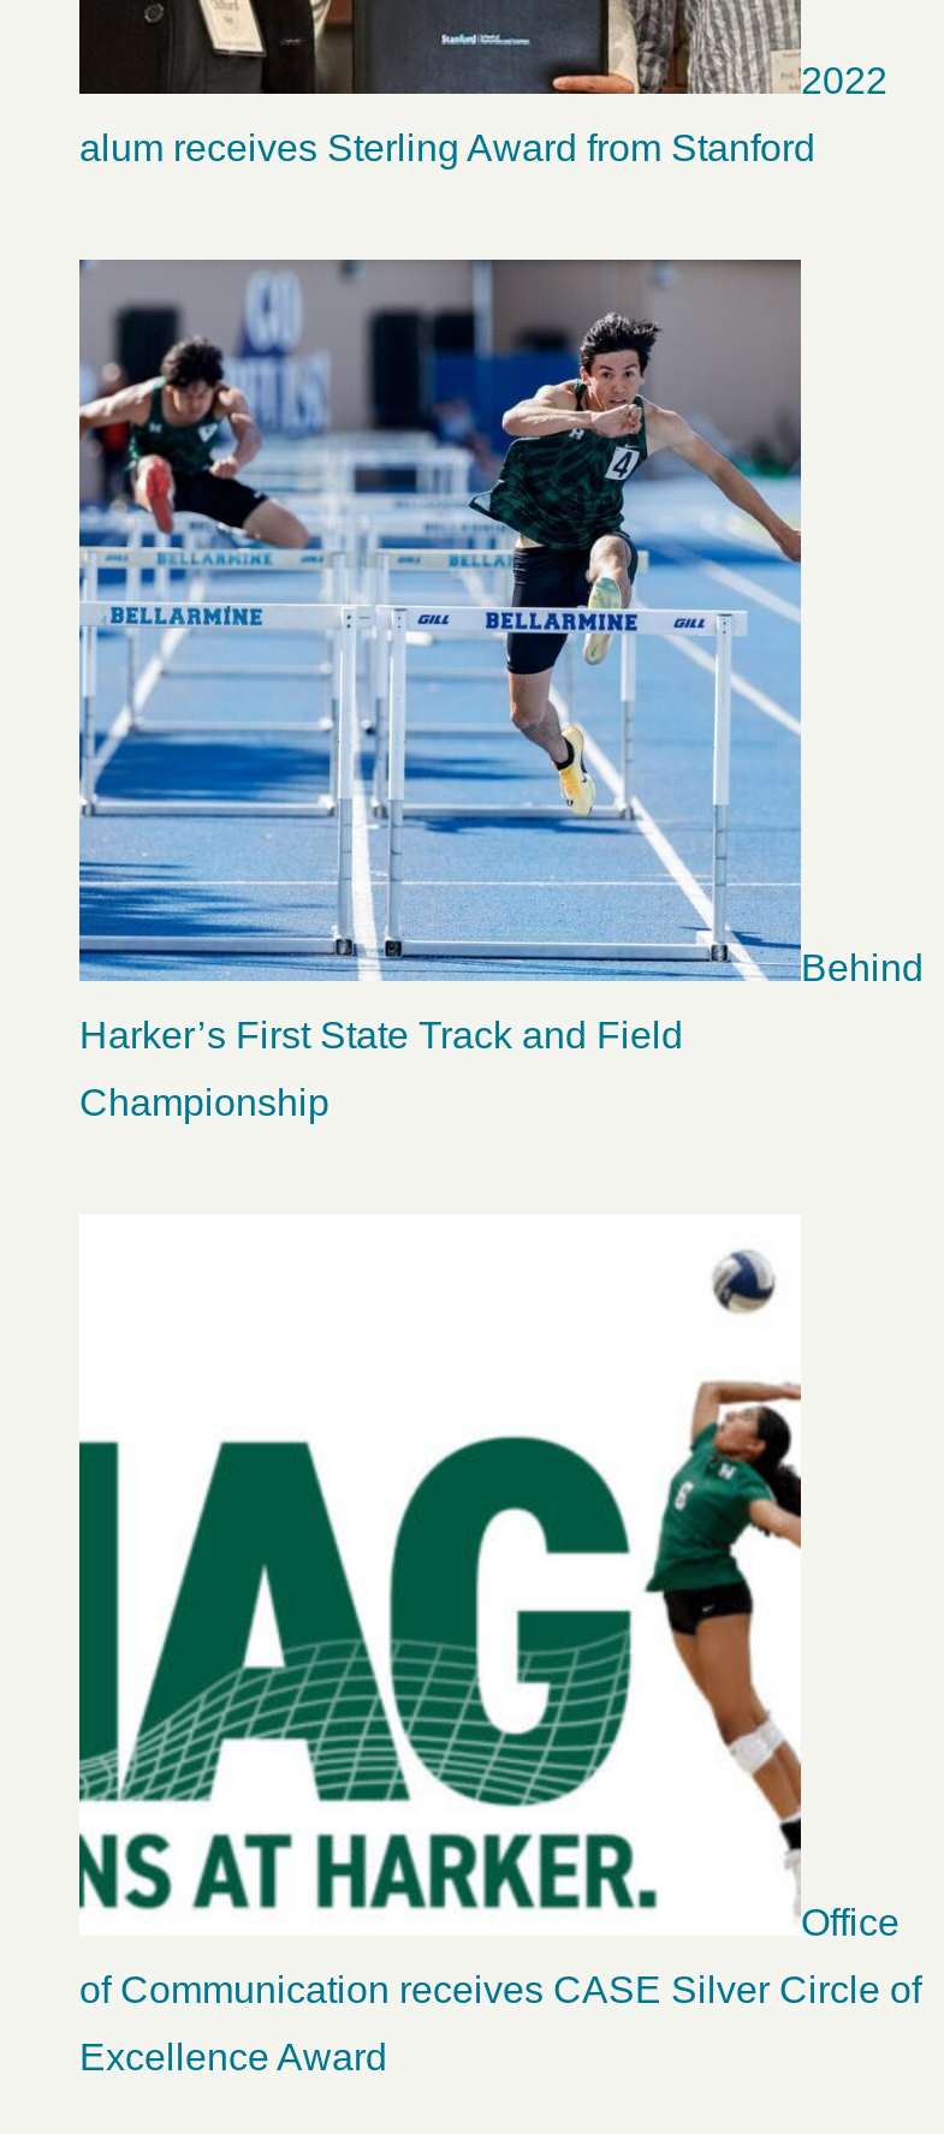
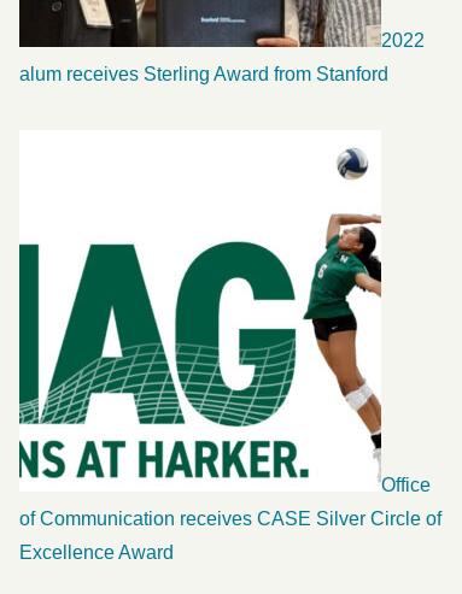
[77,257,924,1123] [image] | Behind | Harker’s First State Track and Field | Championship -> none

